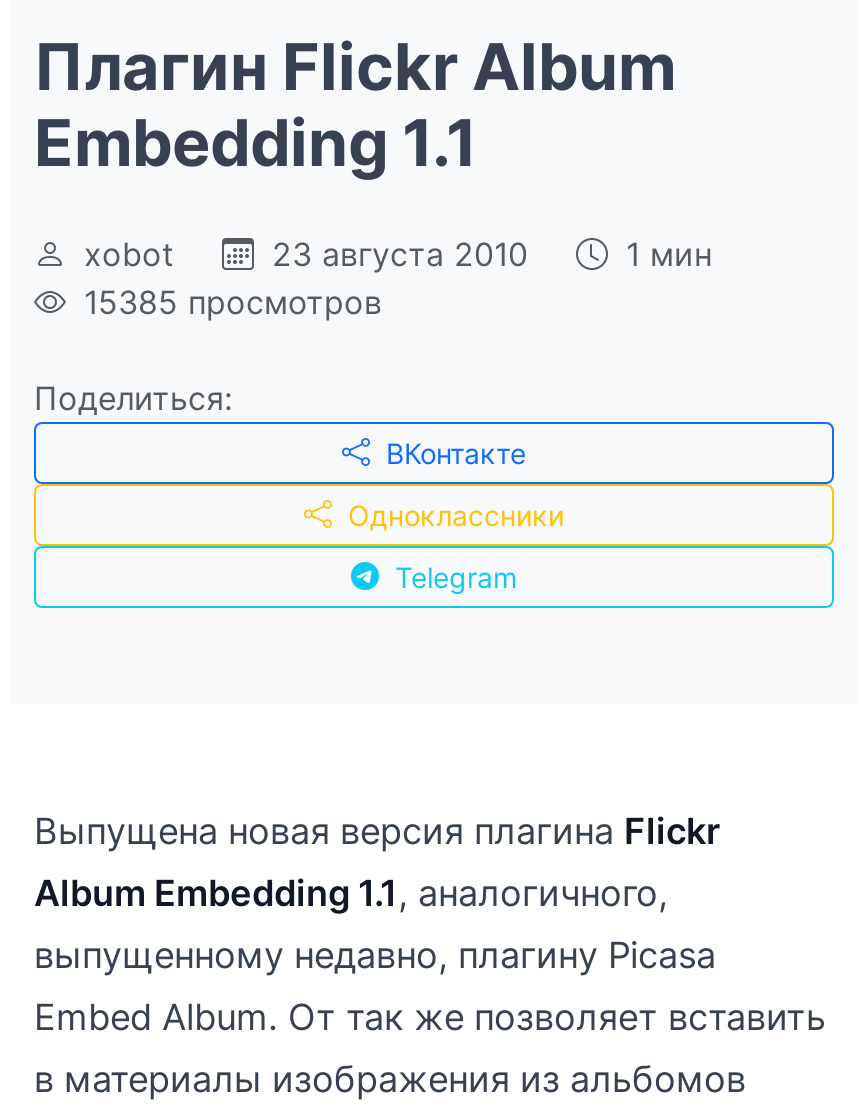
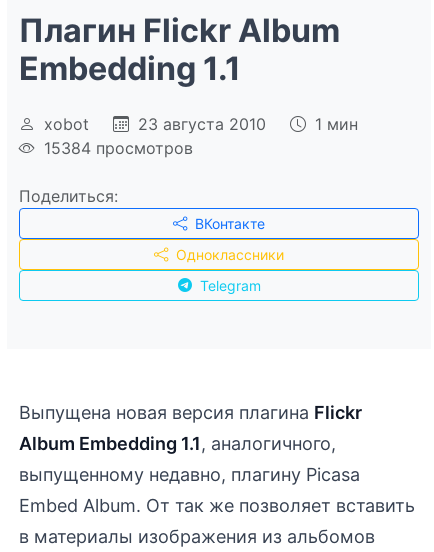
[74,281,382,321] 15385 просмотров -> [39,138,193,158] 15384 просмотров

